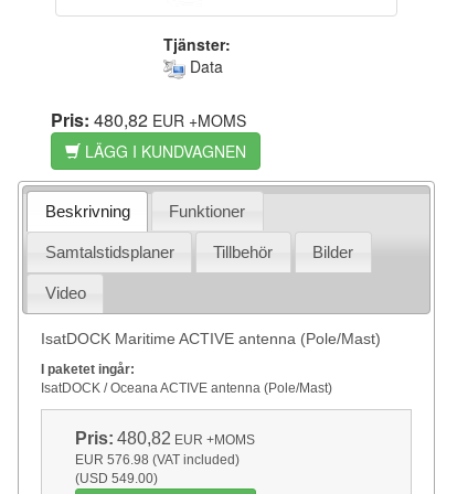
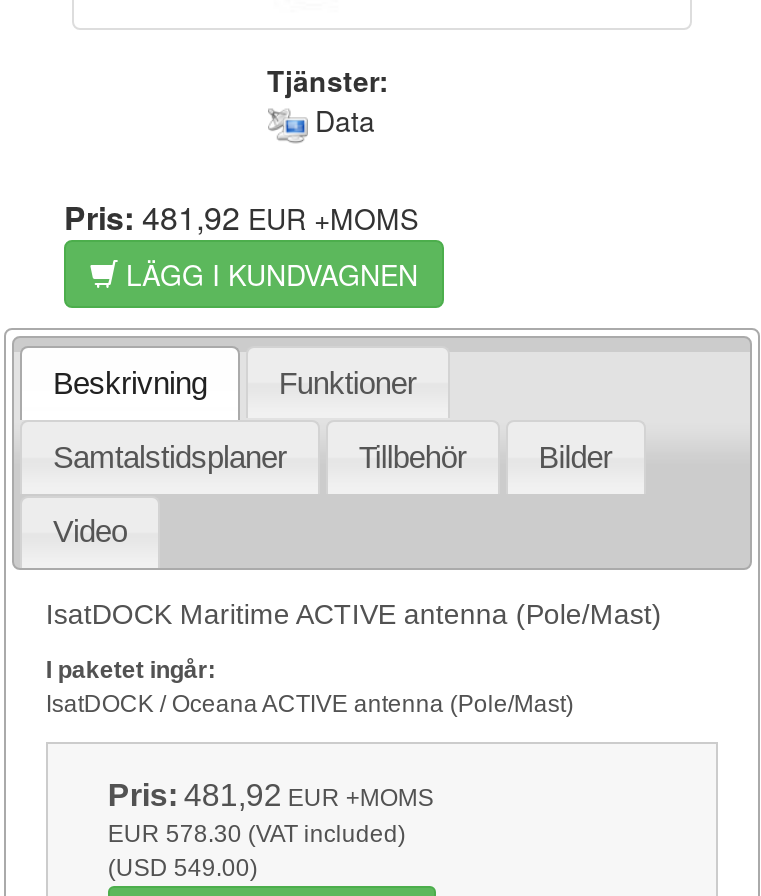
[51,107,246,132] Pris: 480,82 EUR +MOMS -> [64,193,418,239] Pris: 481,92 EUR +MOMS
[75,429,255,448] Pris: 480,82 EUR +MOMS -> [108,778,434,812] Pris: 481,92 EUR +MOMS
[75,452,239,468] EUR 576.98 (VAT included) -> [108,820,406,848] EUR 578.30 (VAT included)

